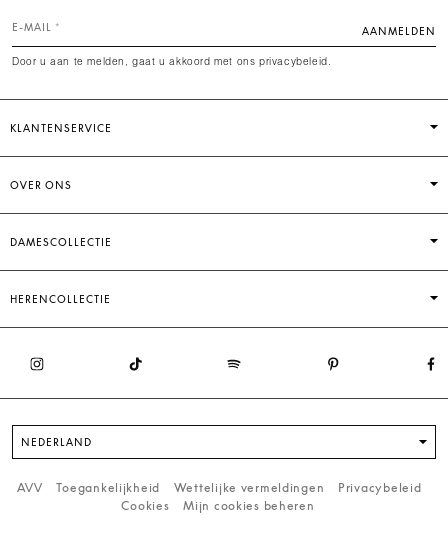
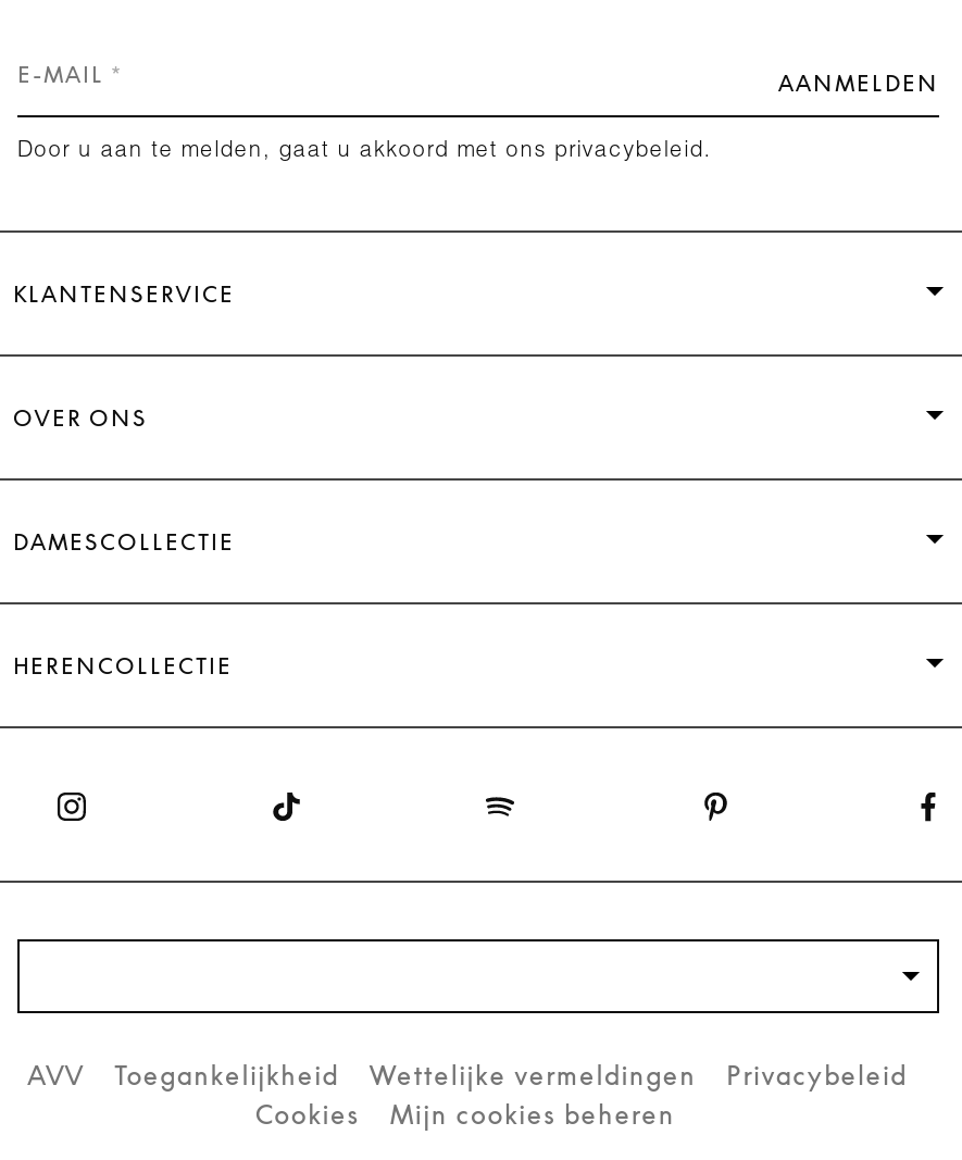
[21,436,92,448] NEDERLAND -> none

